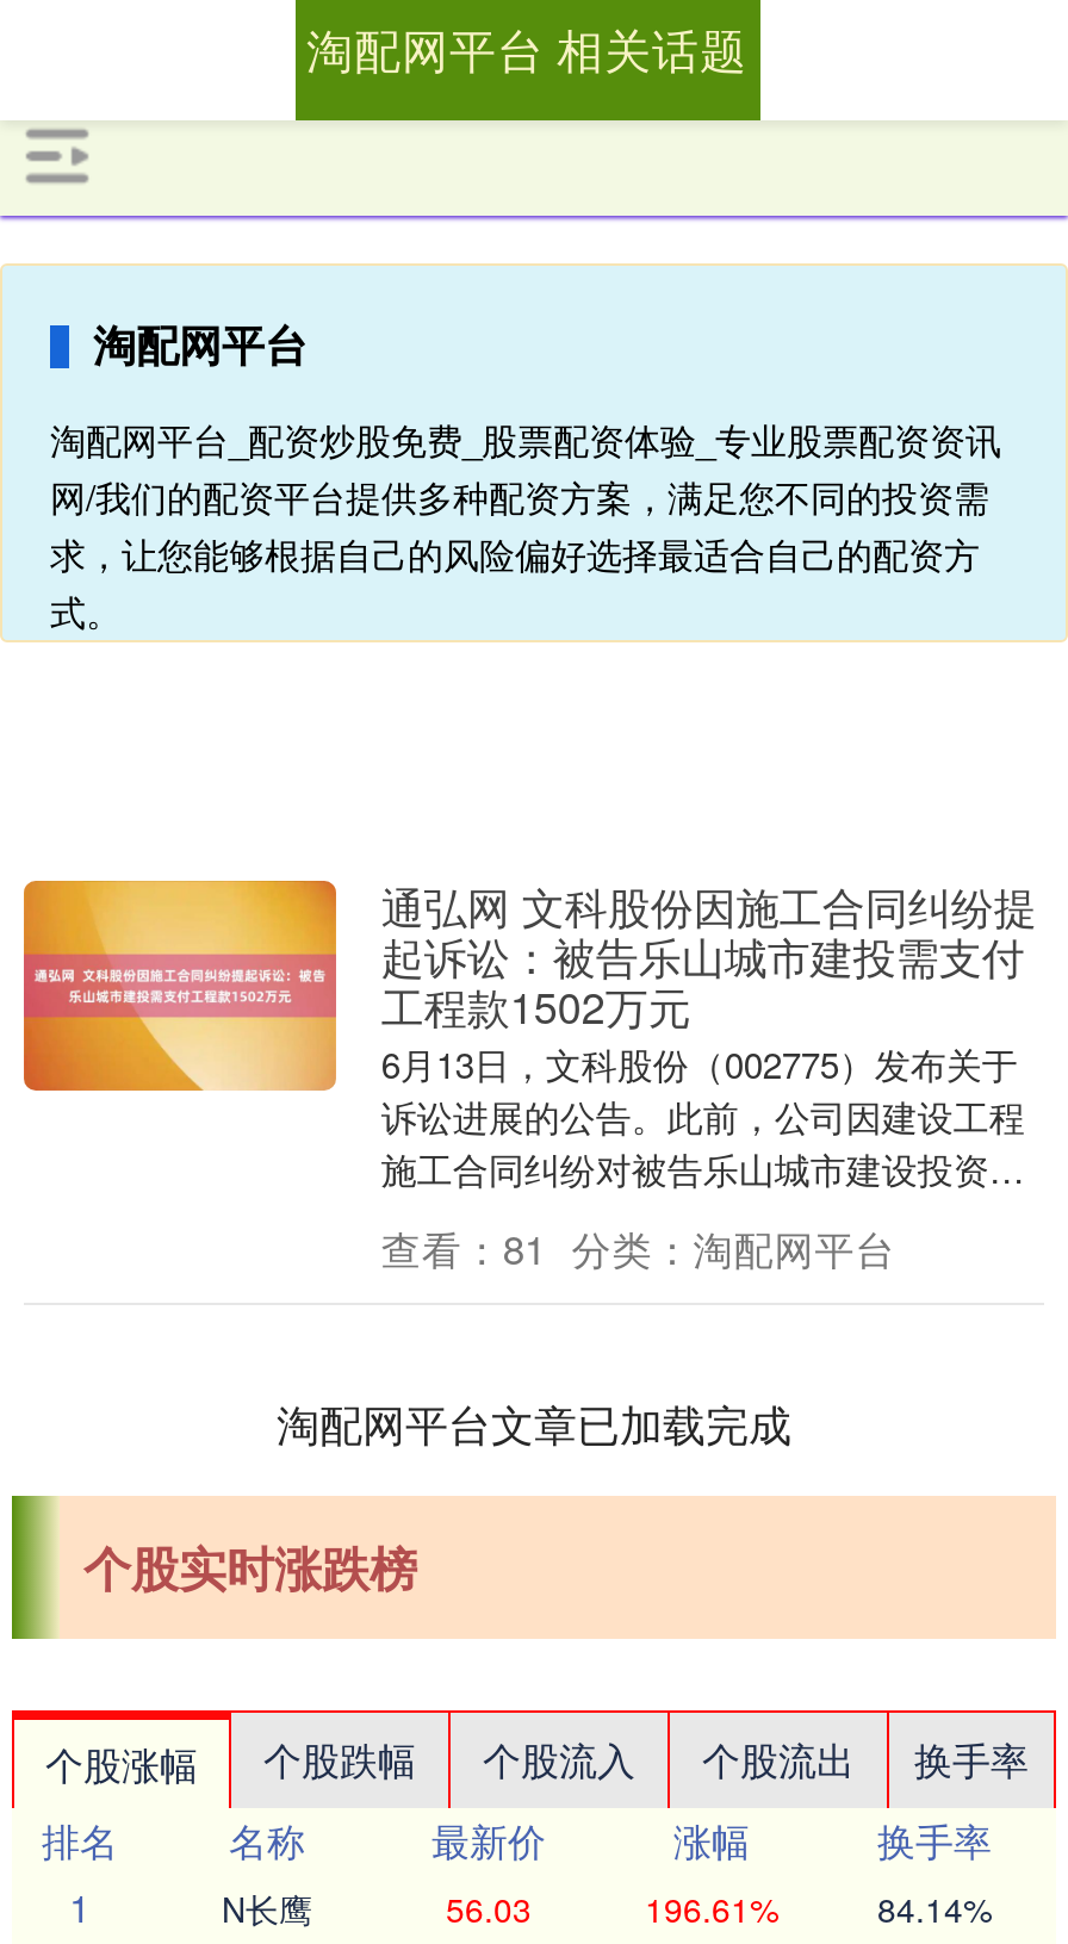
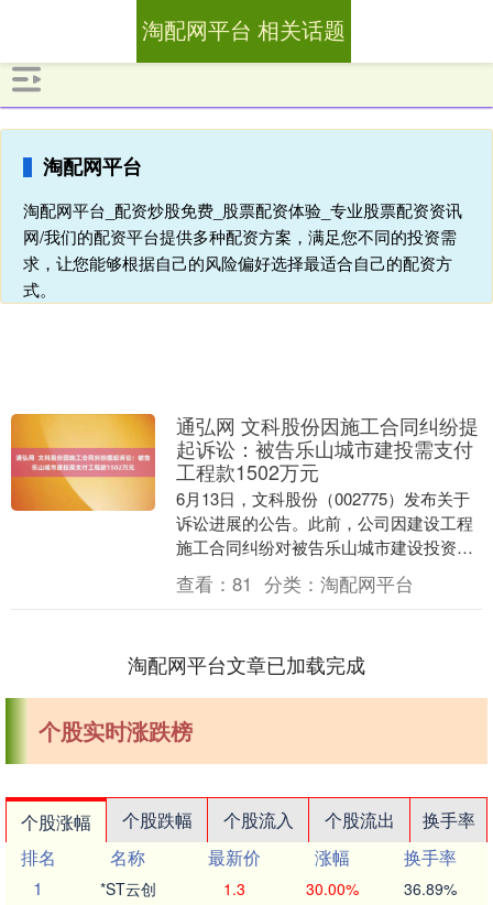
[222,1884,992,1932] N长鹰 | 56.03 | 196.61% | 84.14% -> [100,877,456,899] *ST云创 | 1.3 | 30.00% | 36.89%

